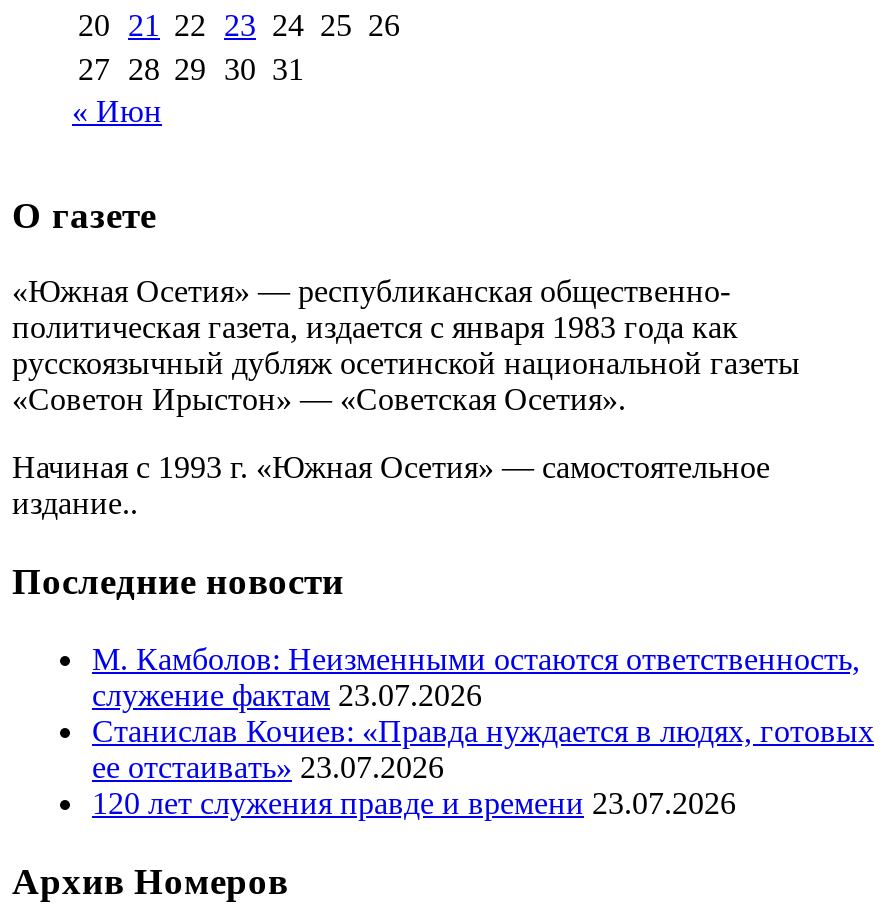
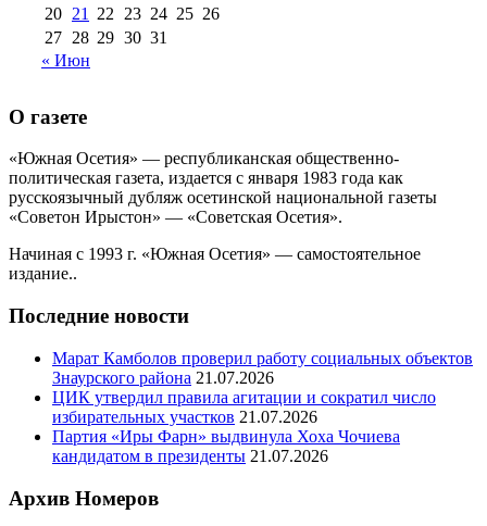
[92,642,874,820] М. Камболов: Неизменными остаются ответственность, | служение фактам 23.07.2026 | Станислав Кочиев: «Правда нуждается в людях, готовых | ее отстаивать» 23.07.2026 | 120 лет служения правде и времени 23.07.2026 -> [52,349,473,465] Марат Камболов проверил работу социальных объектов | Знаурского района 21.07.2026 | ЦИК утвердил правила агитации и сократил число | избирательных участков 21.07.2026 | Партия «Иры Фарн» выдвинула Хоха Чочиева | кандидатом в президенты 21.07.2026

